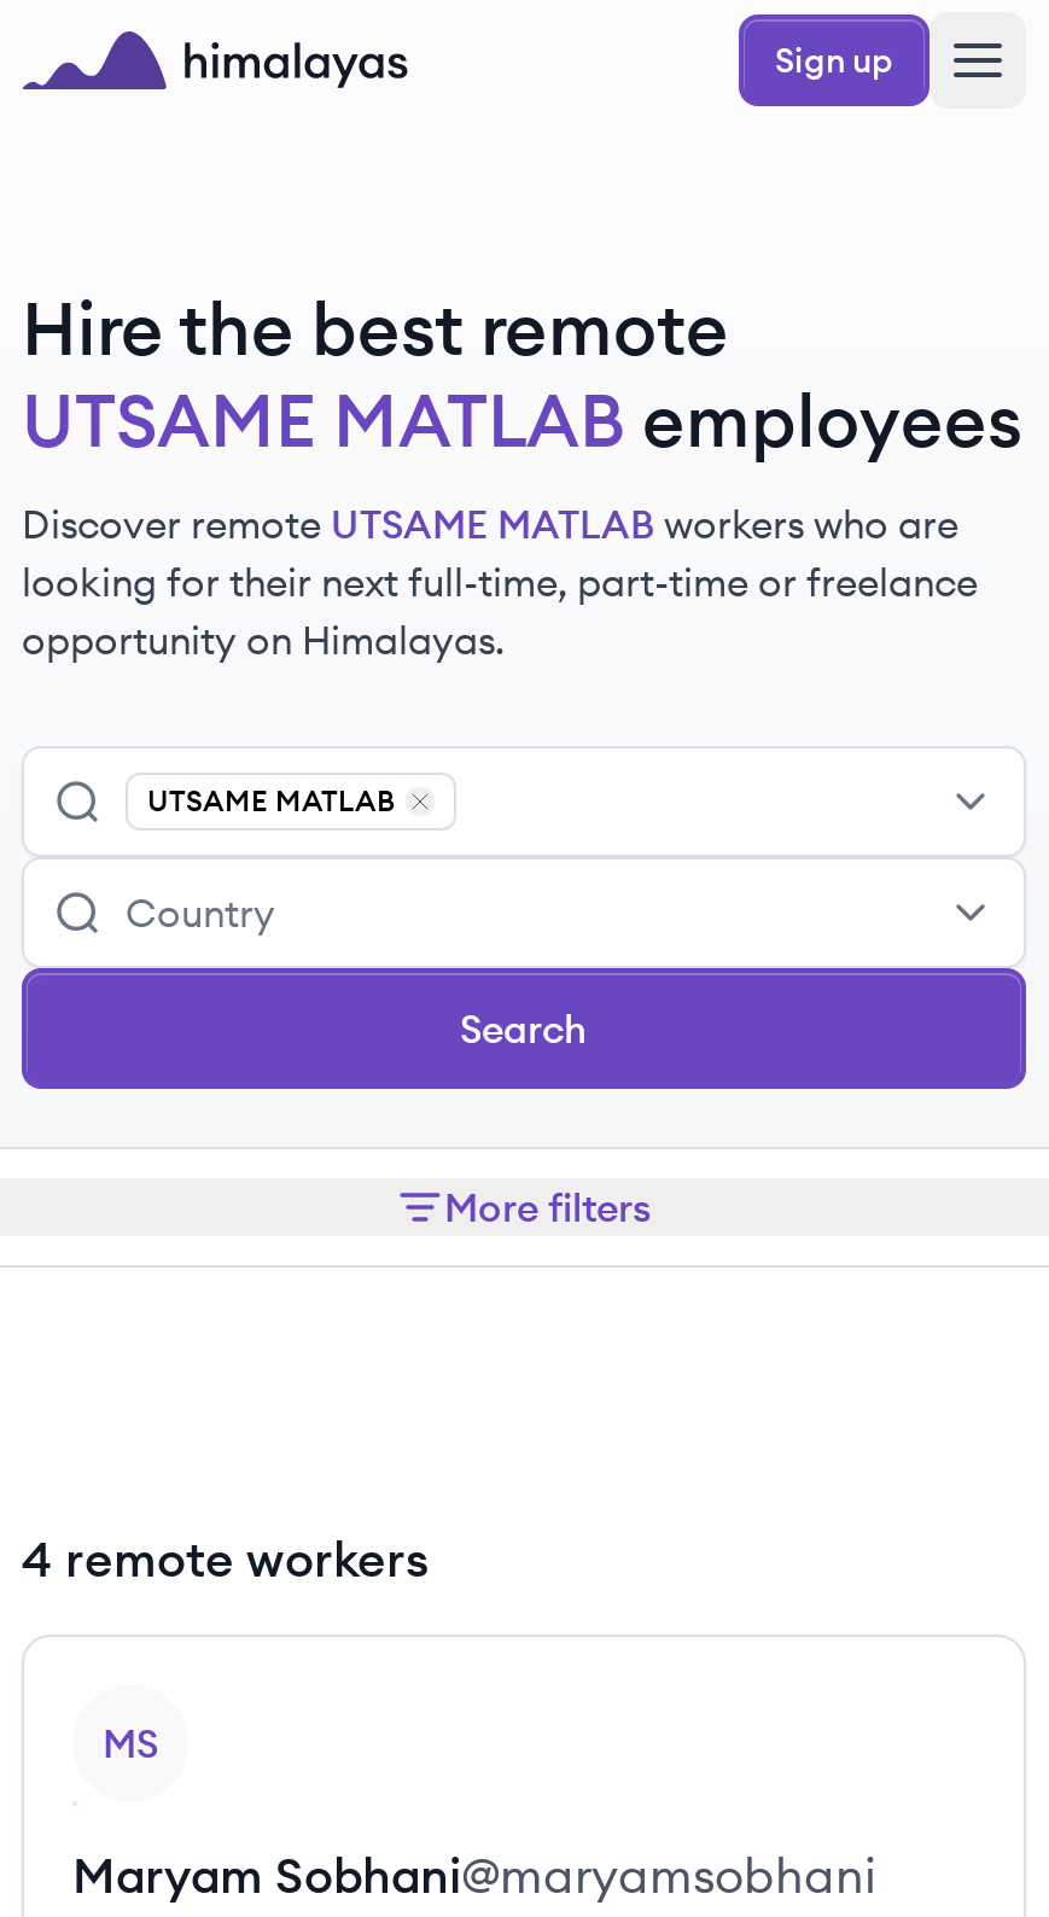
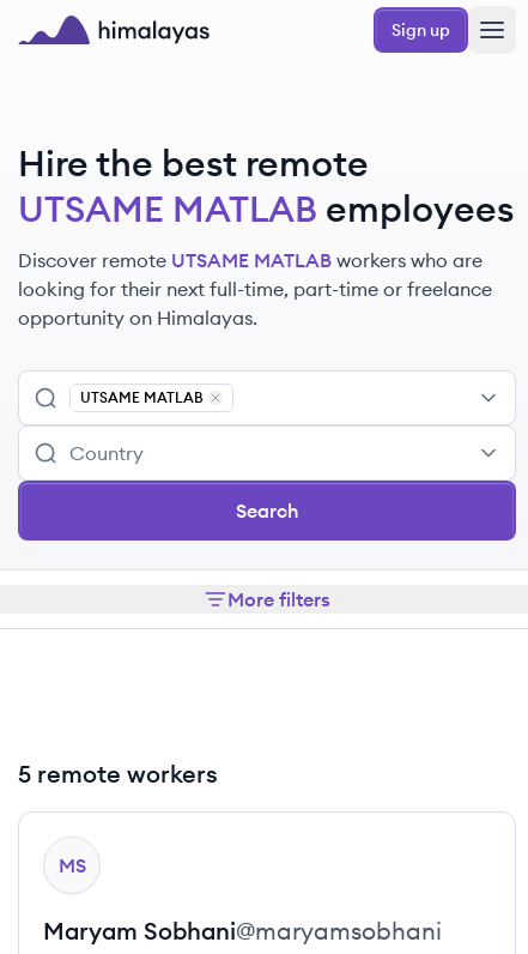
[22,1528,430,1589] 4 remote workers -> [18,759,218,789] 5 remote workers

